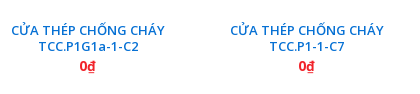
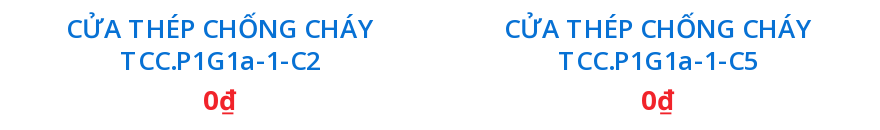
[269,37,344,55] TCC.P1-1-C7 -> [558,43,758,79] TCC.P1G1a-1-C5

